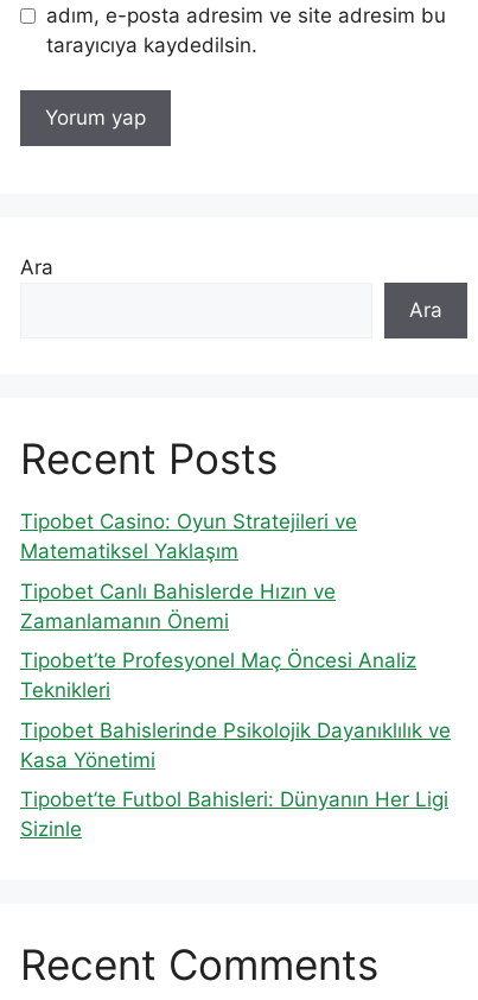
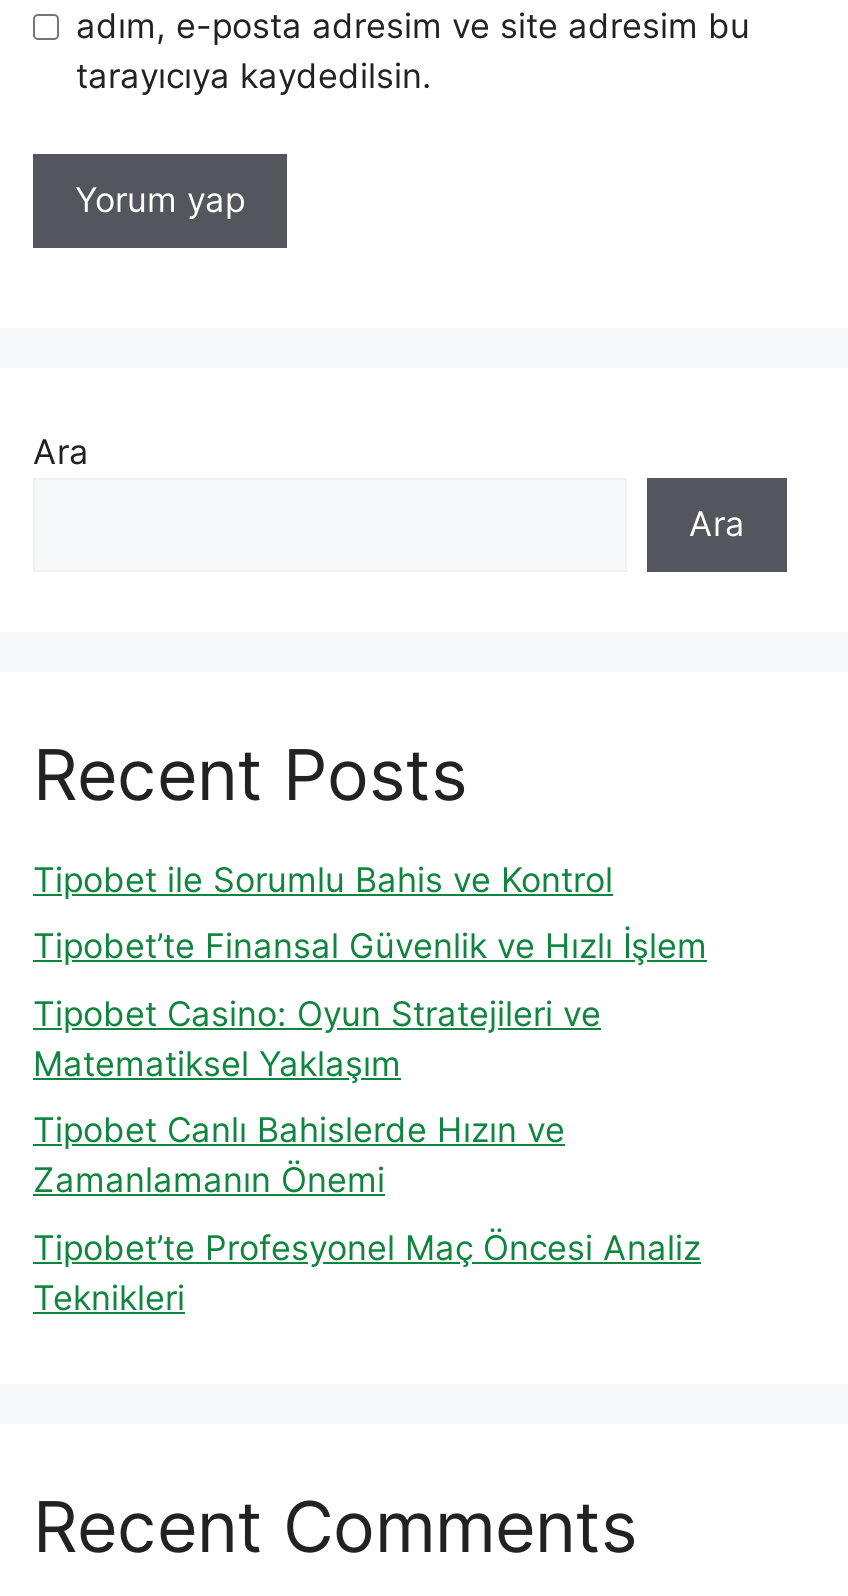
none -> [33,859,707,966] Tipobet ile Sorumlu Bahis ve Kontrol | Tipobet’te Finansal Güvenlik ve Hızlı İşlem
moved [20,510,416,702] -> [33,993,701,1317]: Tipobet Casino: Oyun Stratejileri ve | Matematiksel Yaklaşım | Tipobet Canlı Bahislerde Hızın ve | Zamanlamanın Önemi | Tipobet’te Profesyonel Maç Öncesi Analiz | Teknikleri
[20,718,451,841] Tipobet Bahislerinde Psikolojik Dayanıklılık ve | Kasa Yönetimi | Tipobet’te Futbol Bahisleri: Dünyanın Her Ligi | Sizinle -> none

